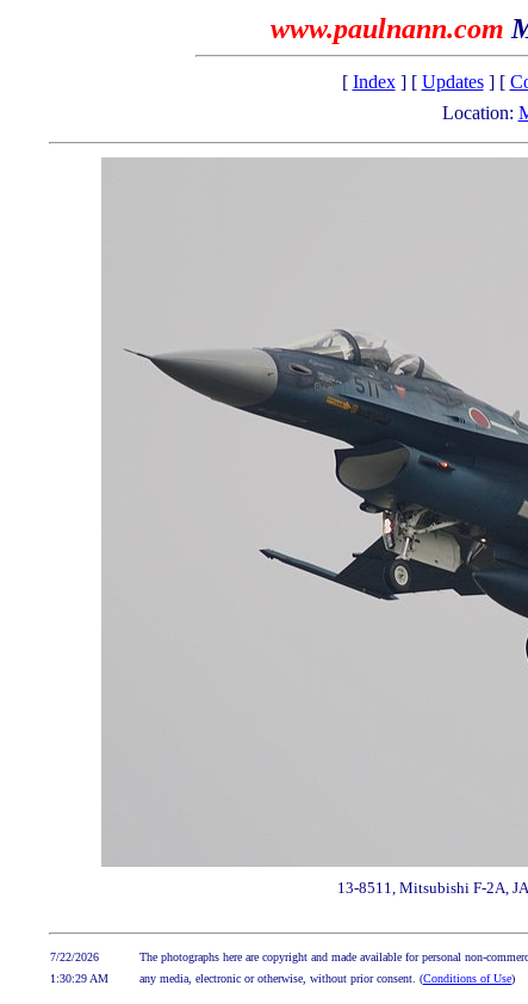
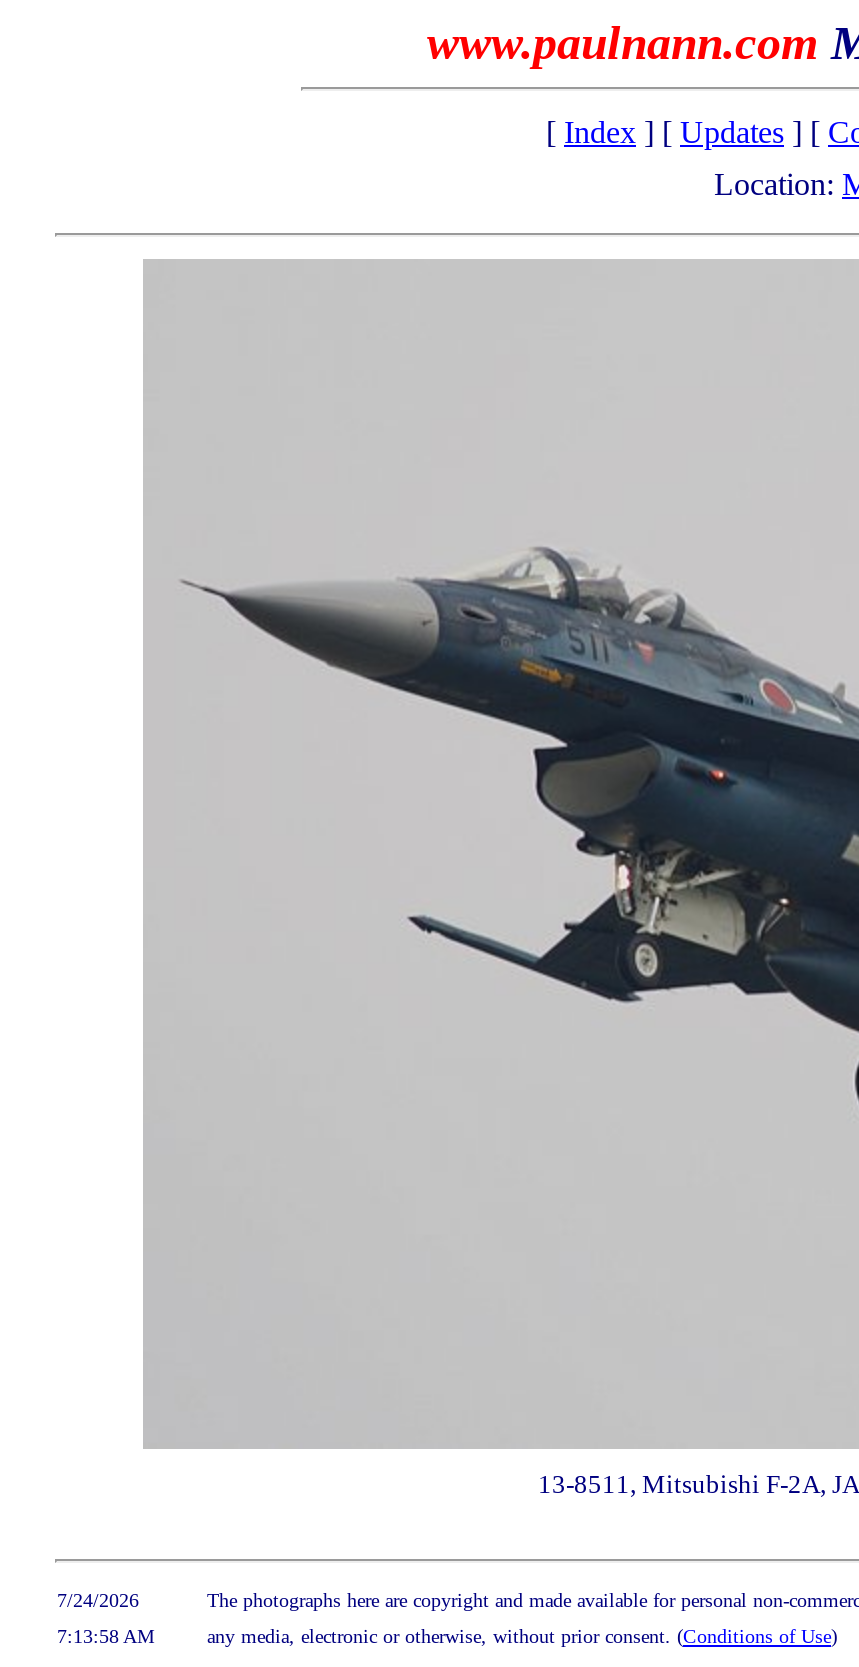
[50,950,99,963] 7/22/2026 -> [57,1589,139,1611] 7/24/2026
[50,972,108,985] 1:30:29 AM -> [57,1625,155,1647] 7:13:58 AM

